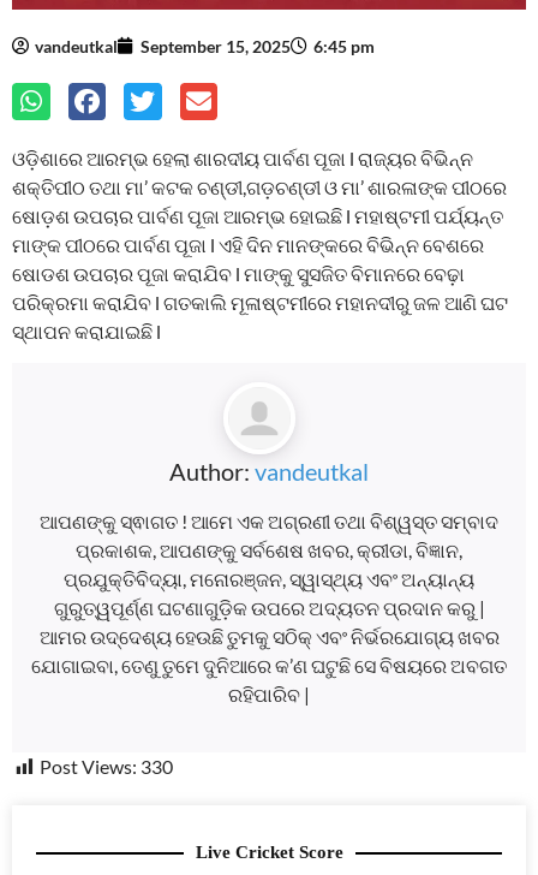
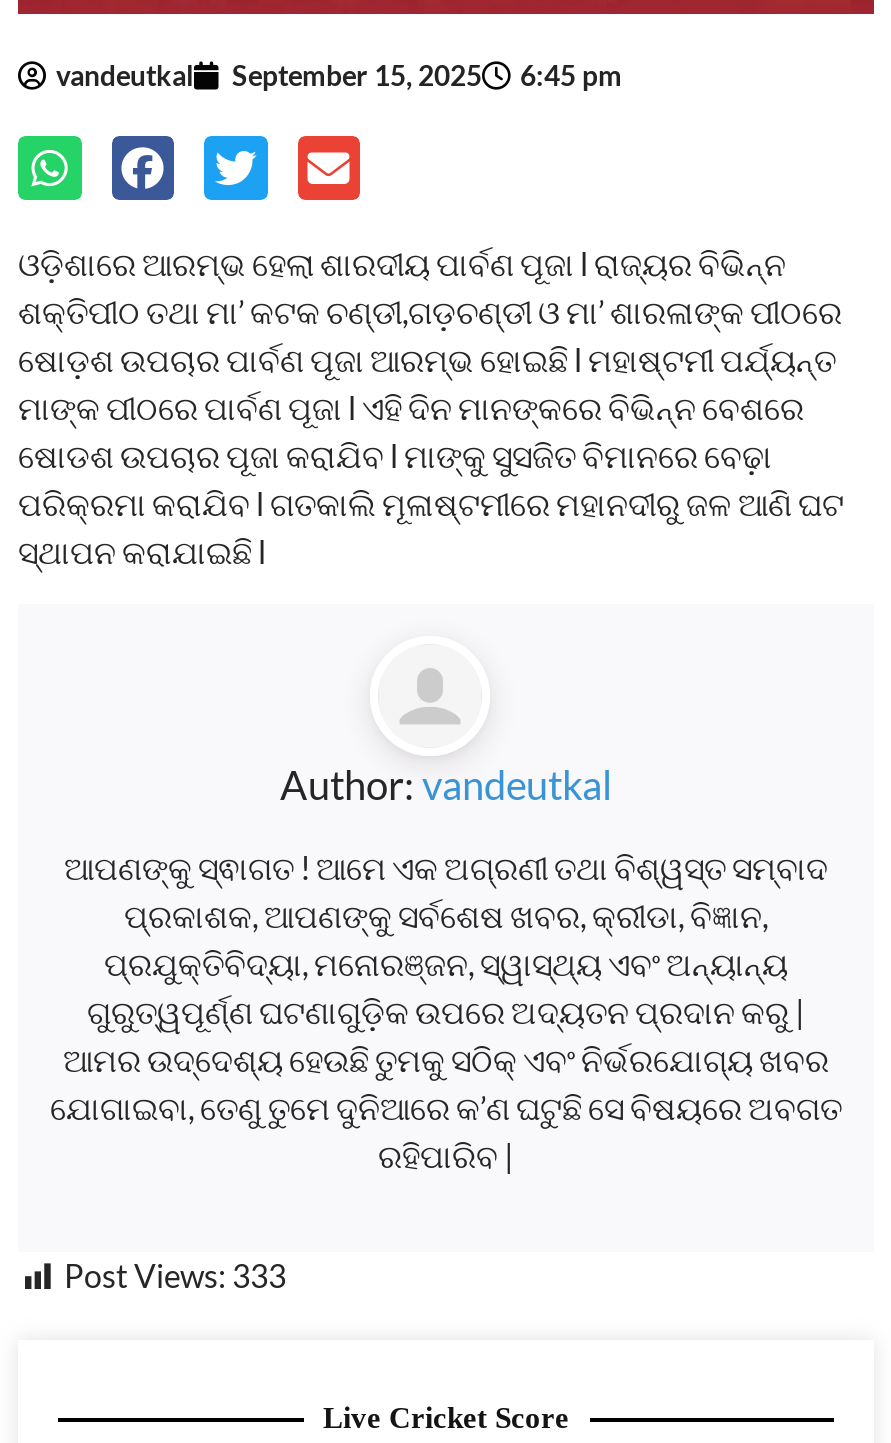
[40,755,173,778] Post Views: 330 -> [64,1257,286,1295] Post Views: 333

